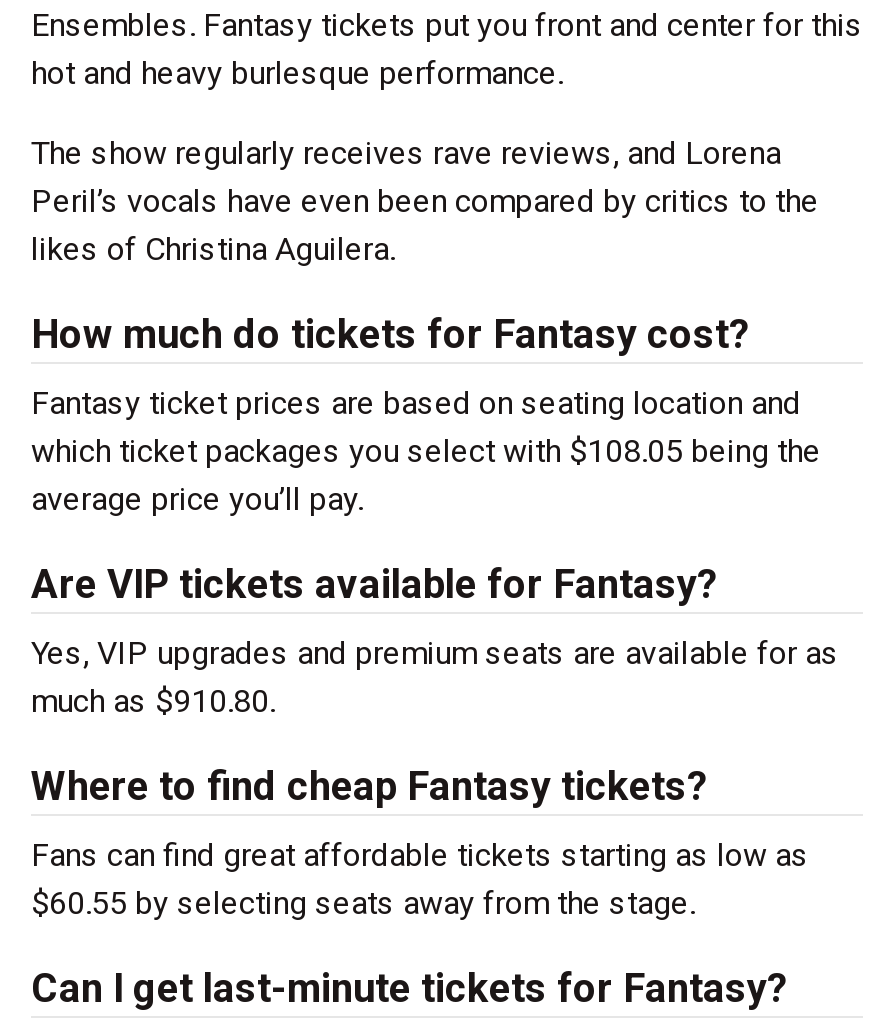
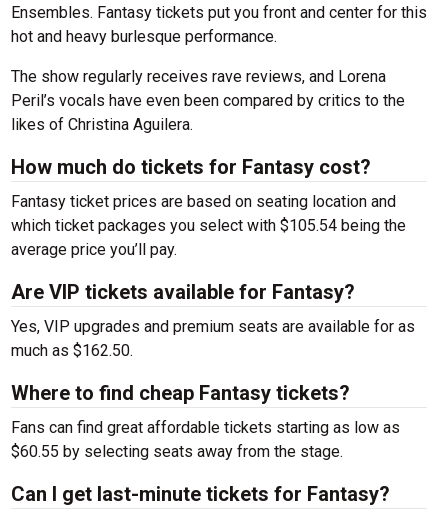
[31,432,821,470] which ticket packages you select with $108.05 being the -> [11,216,406,235] which ticket packages you select with $105.54 being the
[31,682,275,720] much as $910.80. -> [11,341,133,360] much as $162.50.

